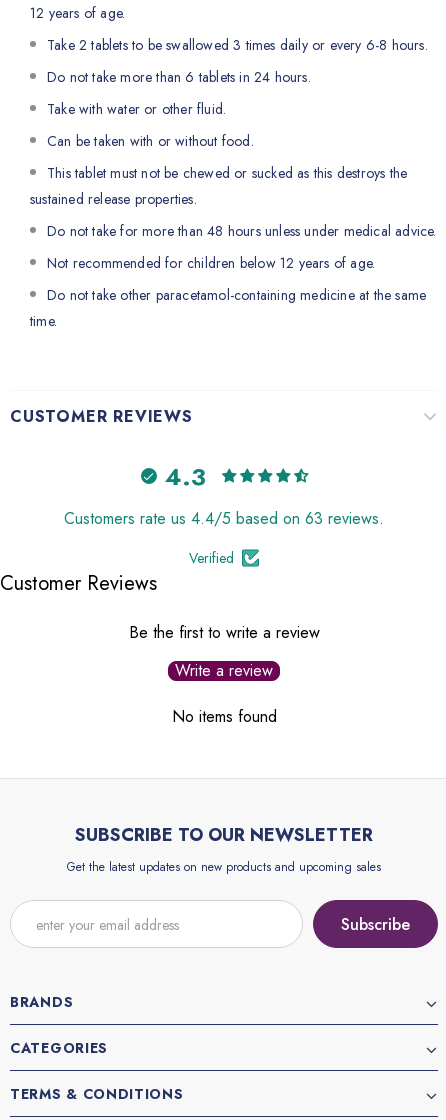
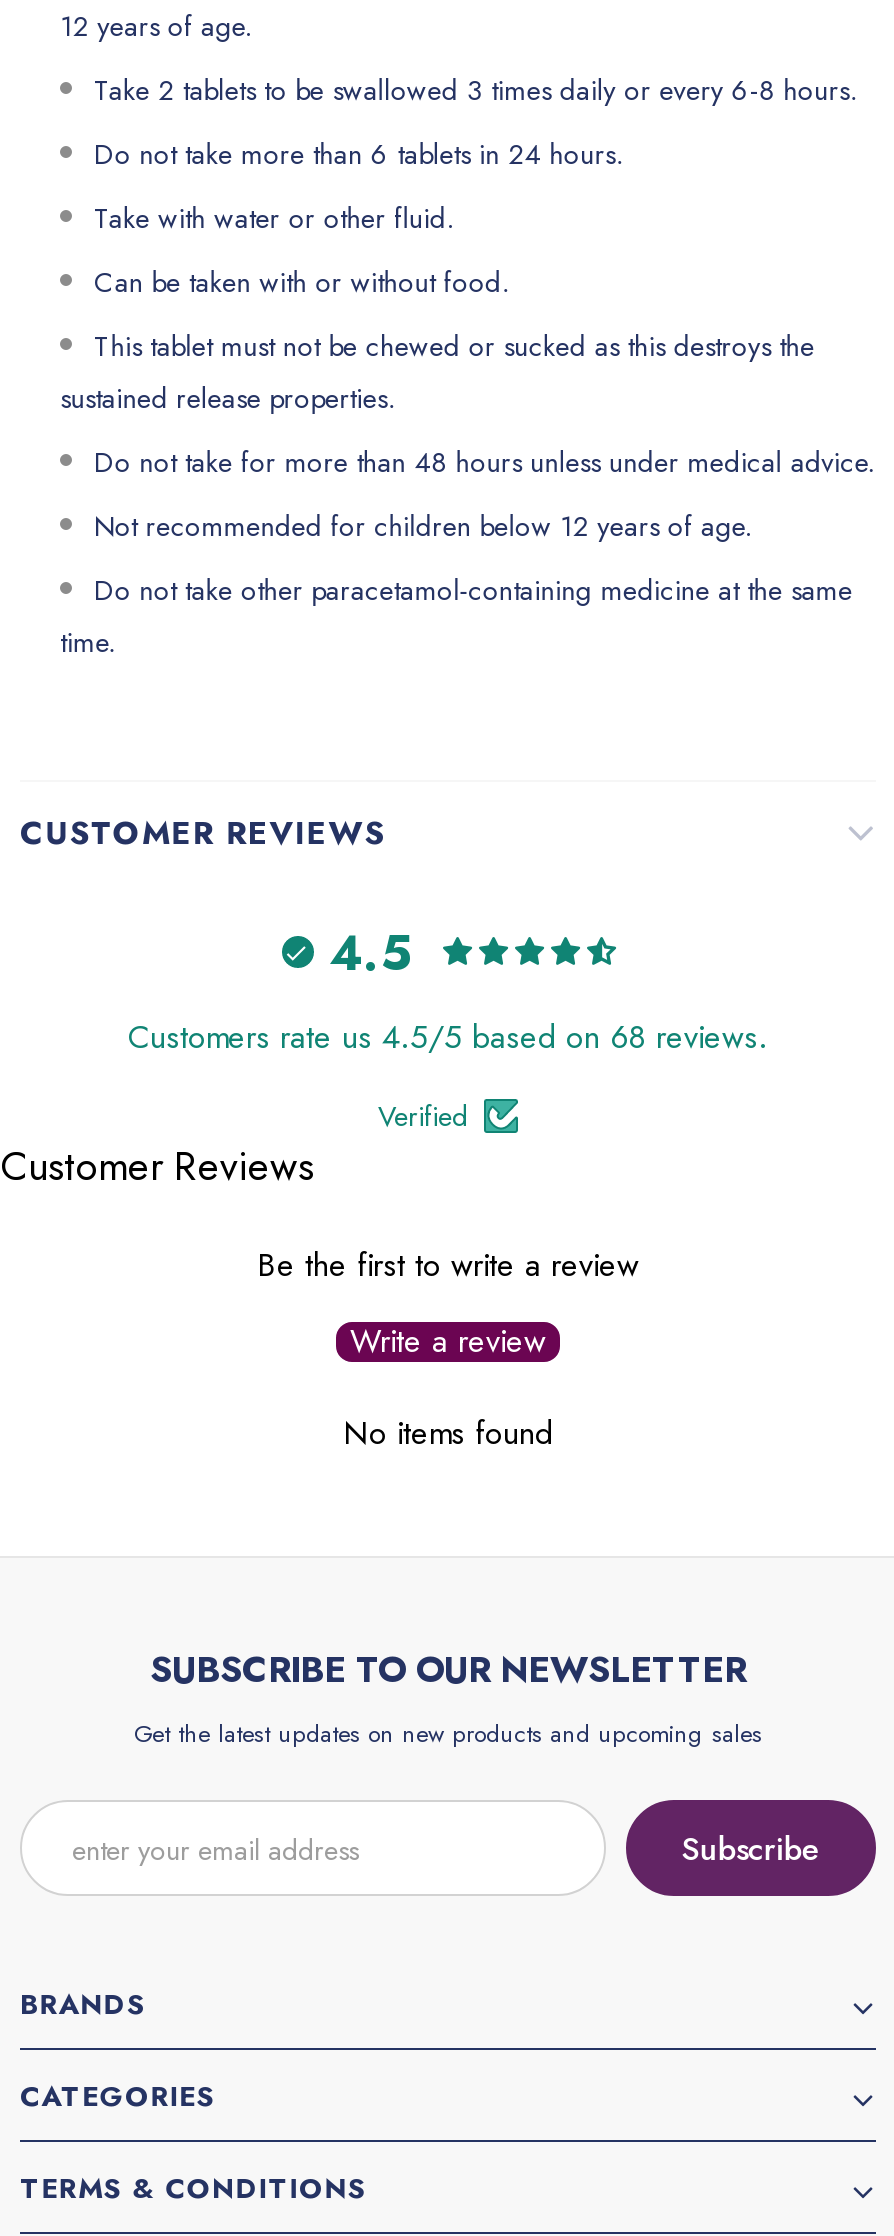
[164,458,205,493] 4.3 -> [329,917,411,987] 4.5
[64,507,384,530] Customers rate us 4.4/5 based on 63 reviews. -> [128,1014,768,1060] Customers rate us 4.5/5 based on 68 reviews.

